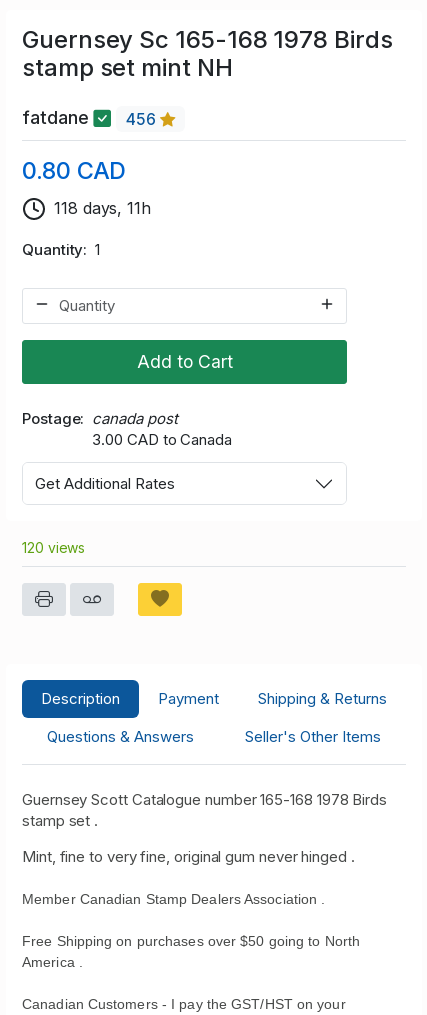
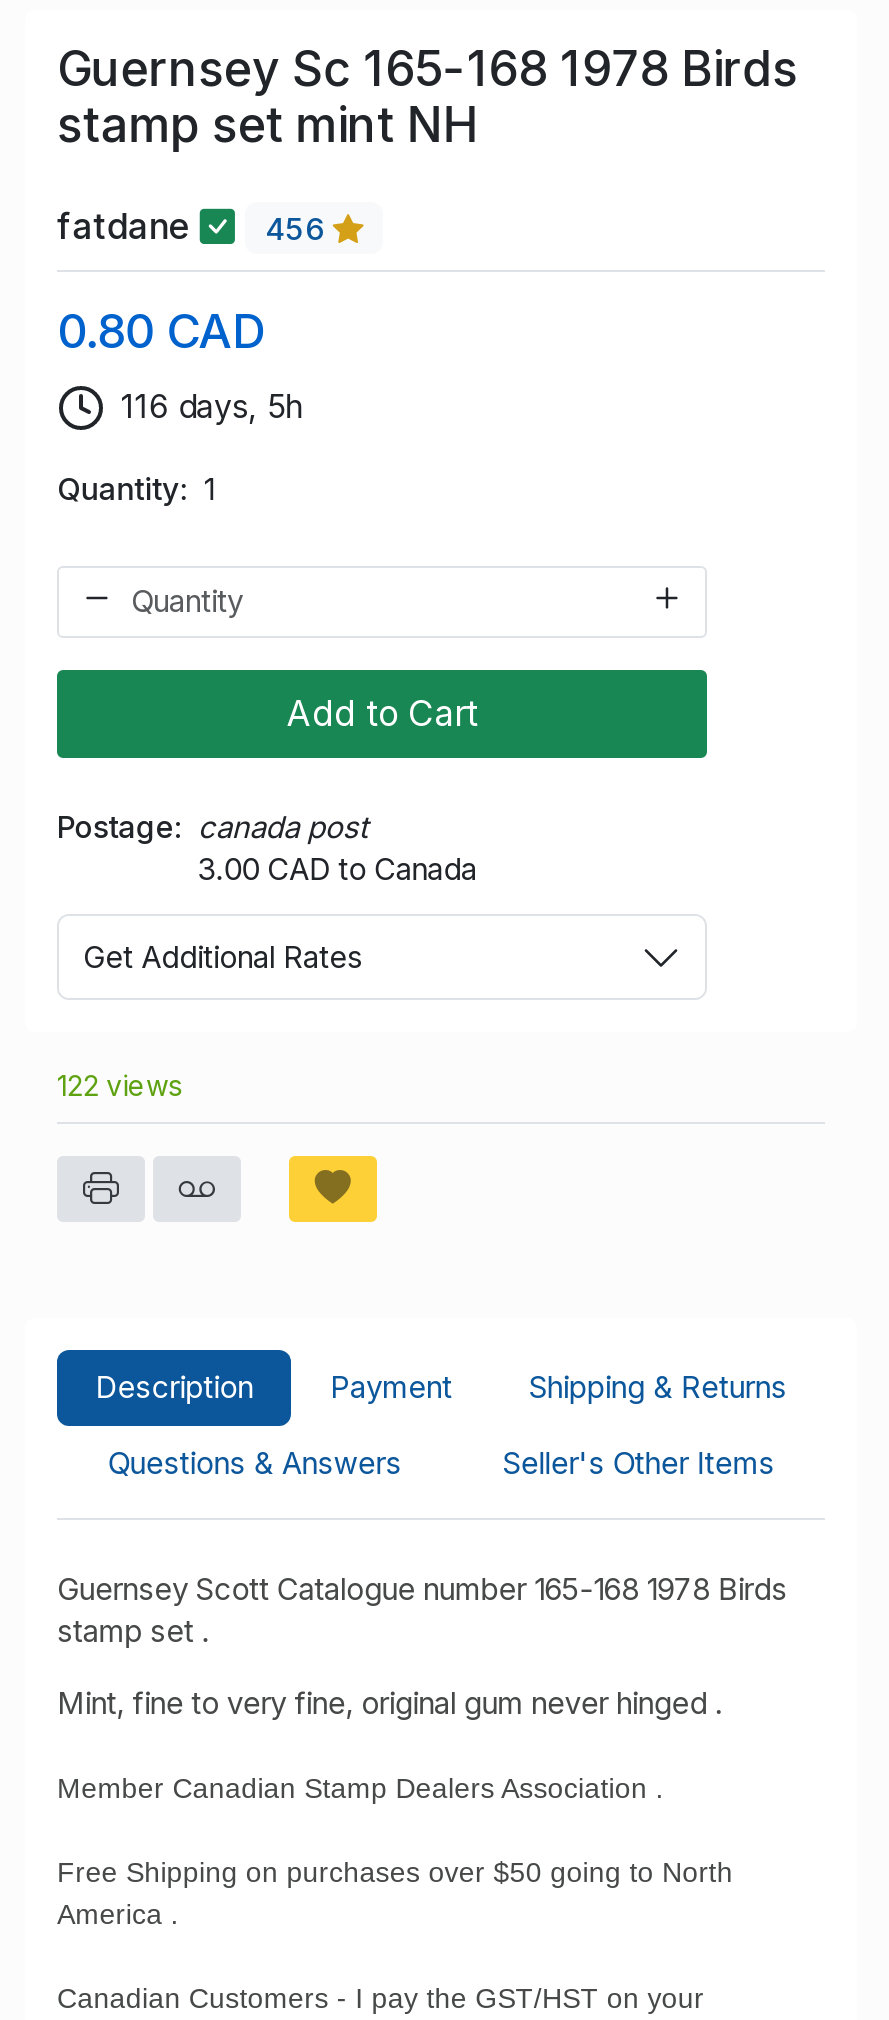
[54,198,151,218] 118 days, 11h -> [121,386,305,426] 116 days, 5h
[22,539,85,556] 120 views -> [57,1068,182,1102] 122 views

